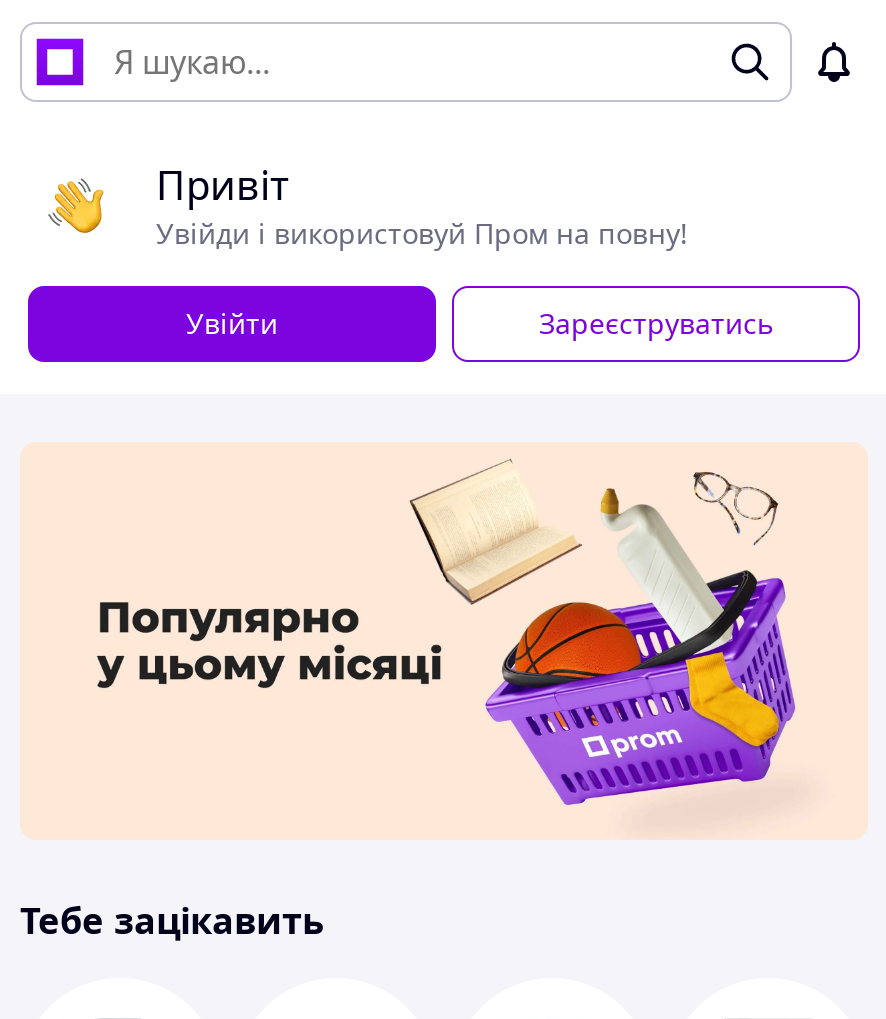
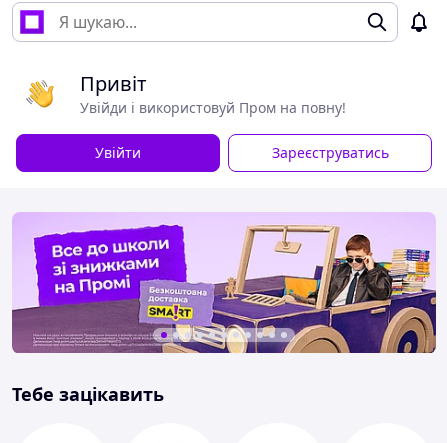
[22,444,866,838] [image] -> [11,212,437,354] [image]

